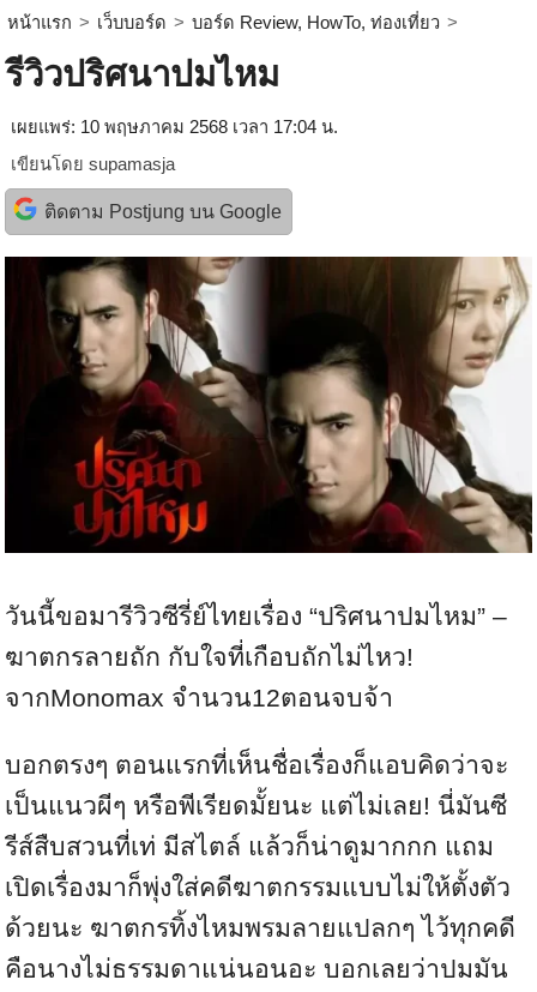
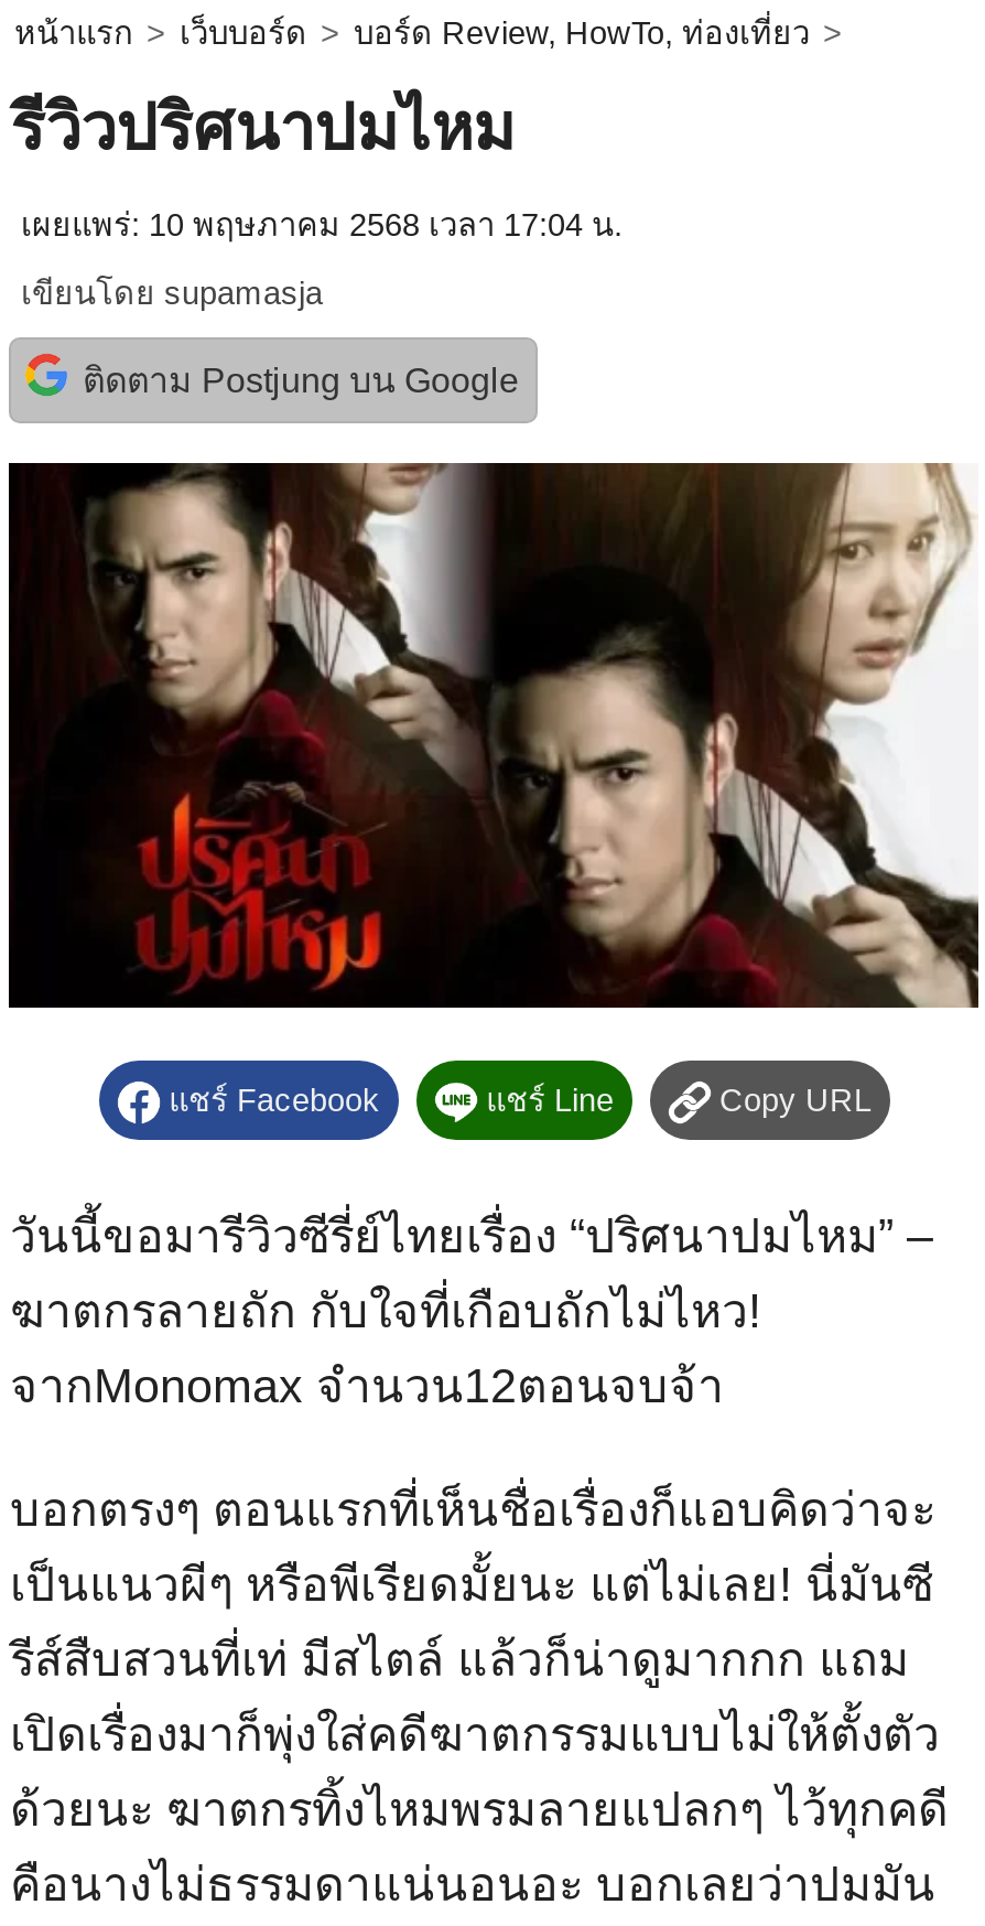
none -> [160,1082,872,1118] แชร์ Facebook | แชร์ Line | Copy URL

